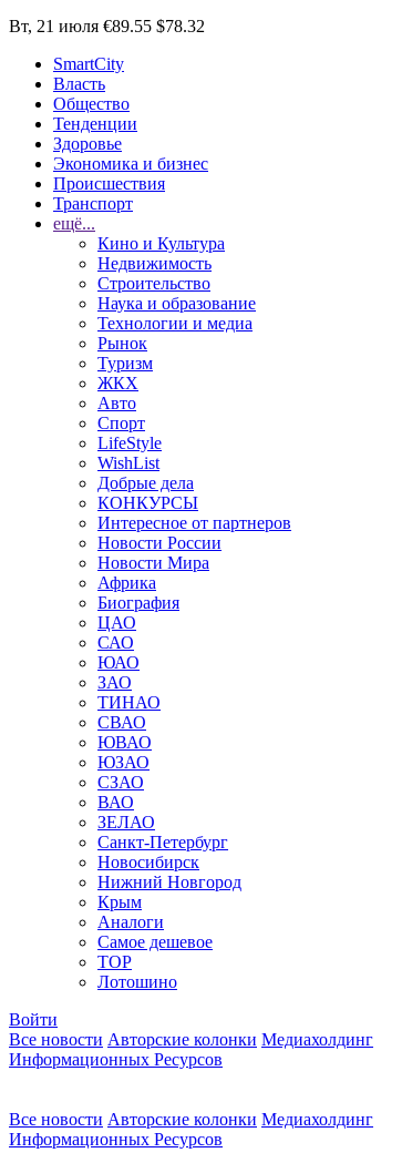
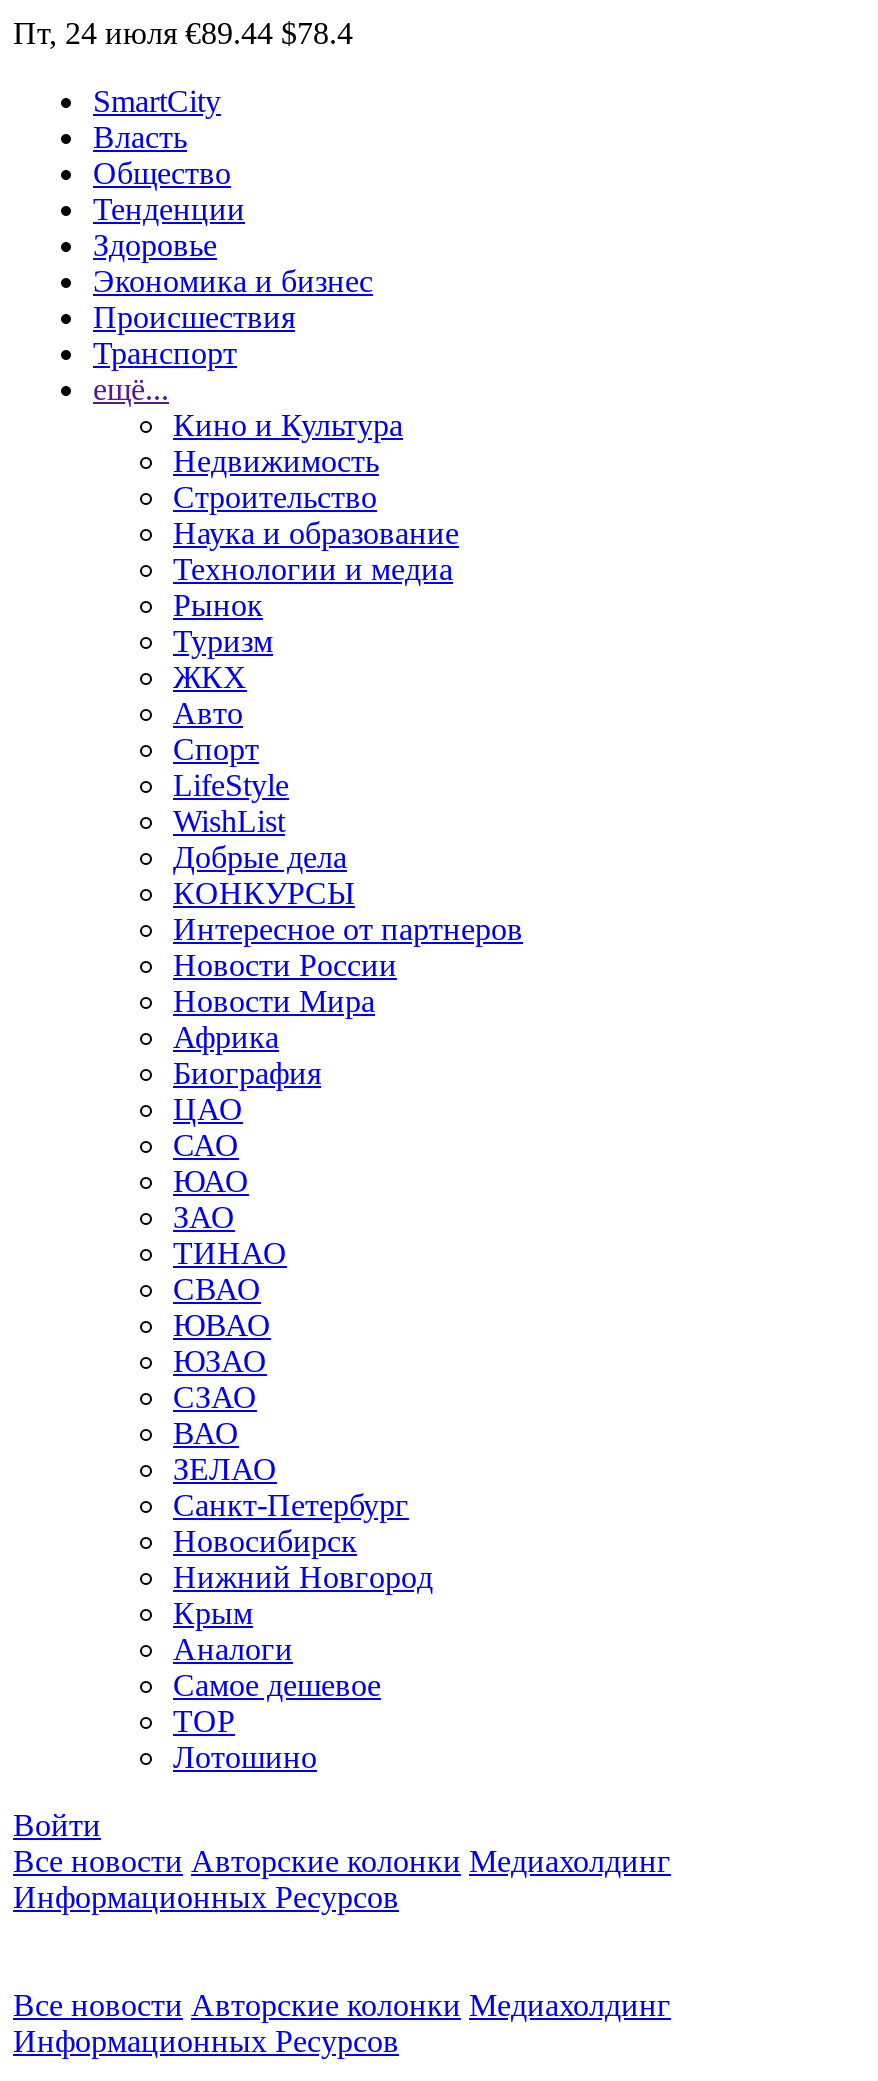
[9,17,205,35] Вт, 21 июля €89.55 $78.32 -> [13,16,353,50] Пт, 24 июля €89.44 $78.4

